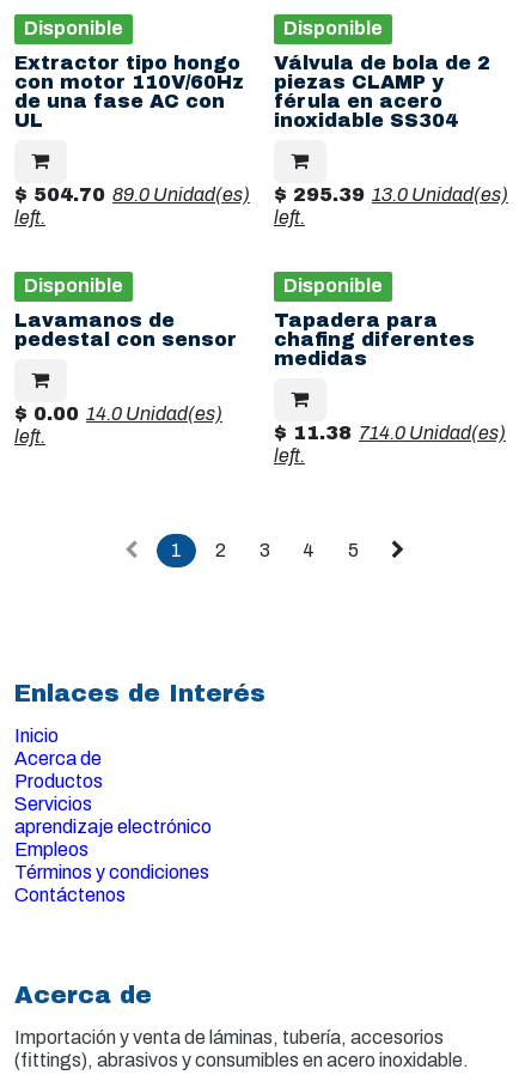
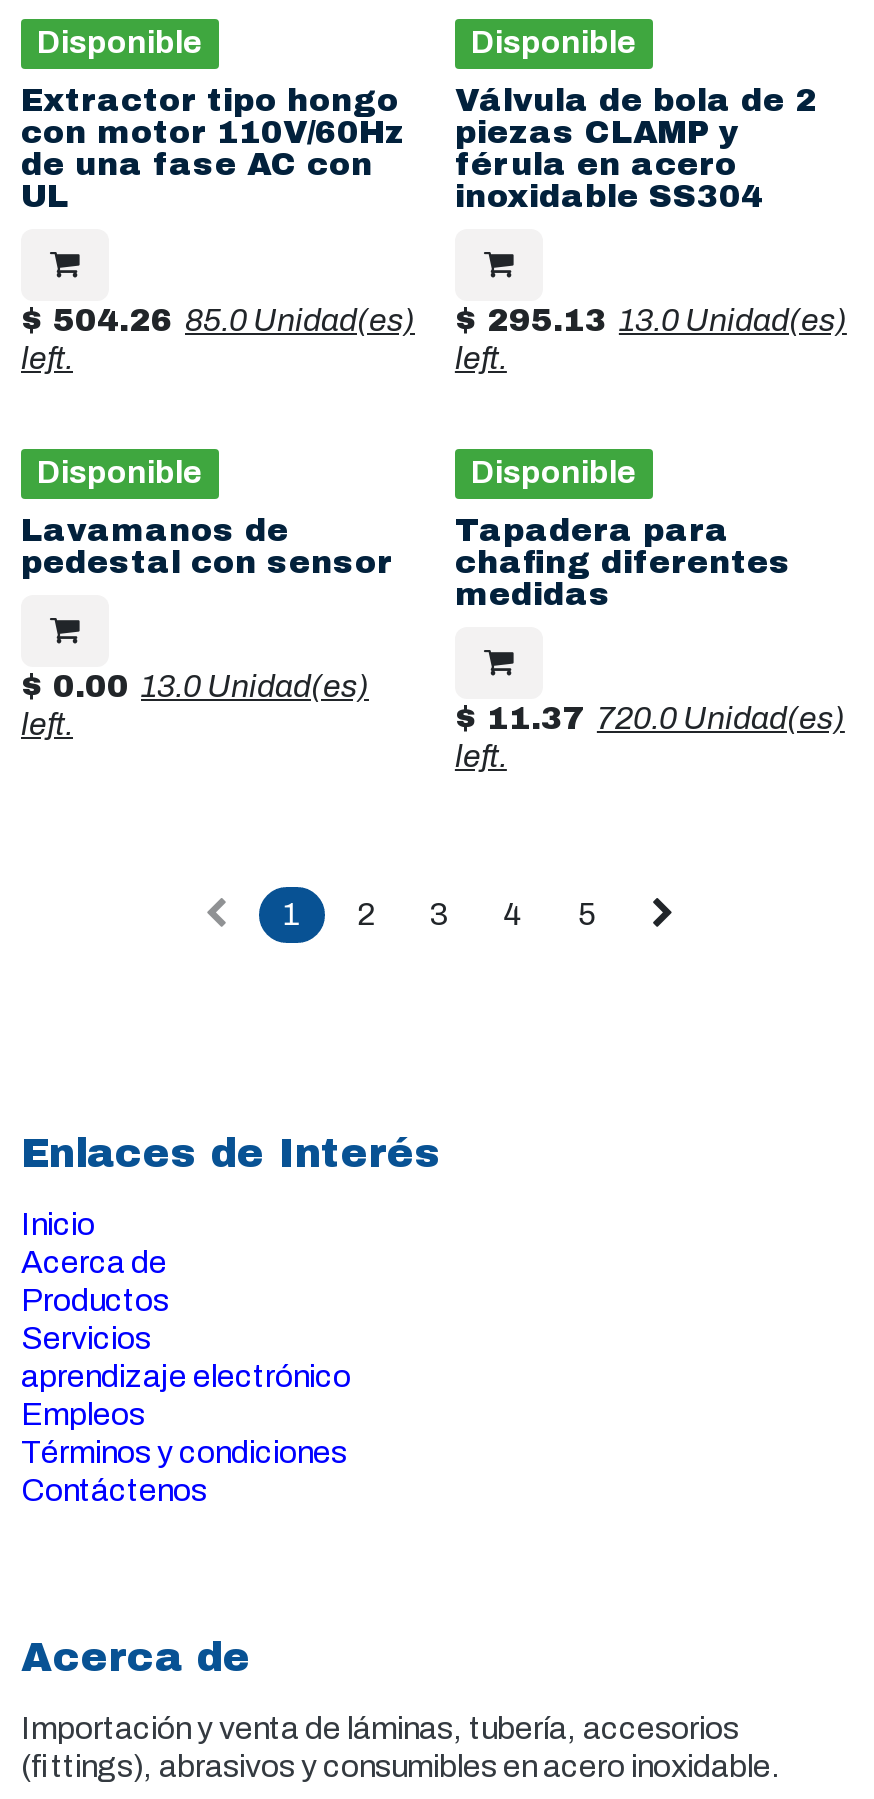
[14,184,250,204] $504.70 89.0 Unidad(es) -> [21,303,415,337] $504.26 85.0 Unidad(es)
[274,184,508,204] $295.39 13.0 Unidad(es) -> [455,303,847,337] $295.13 13.0 Unidad(es)
[14,403,222,424] $0.00 14.0 Unidad(es) -> [21,669,369,703] $0.00 13.0 Unidad(es)
[274,422,506,443] $11.38 714.0 Unidad(es) -> [455,701,845,735] $11.37 720.0 Unidad(es)

